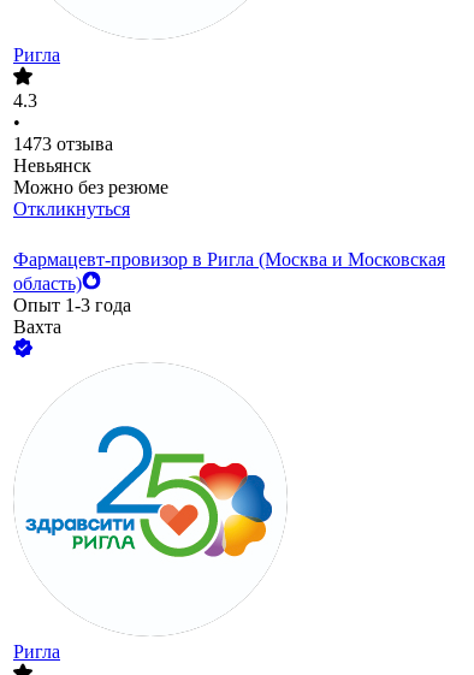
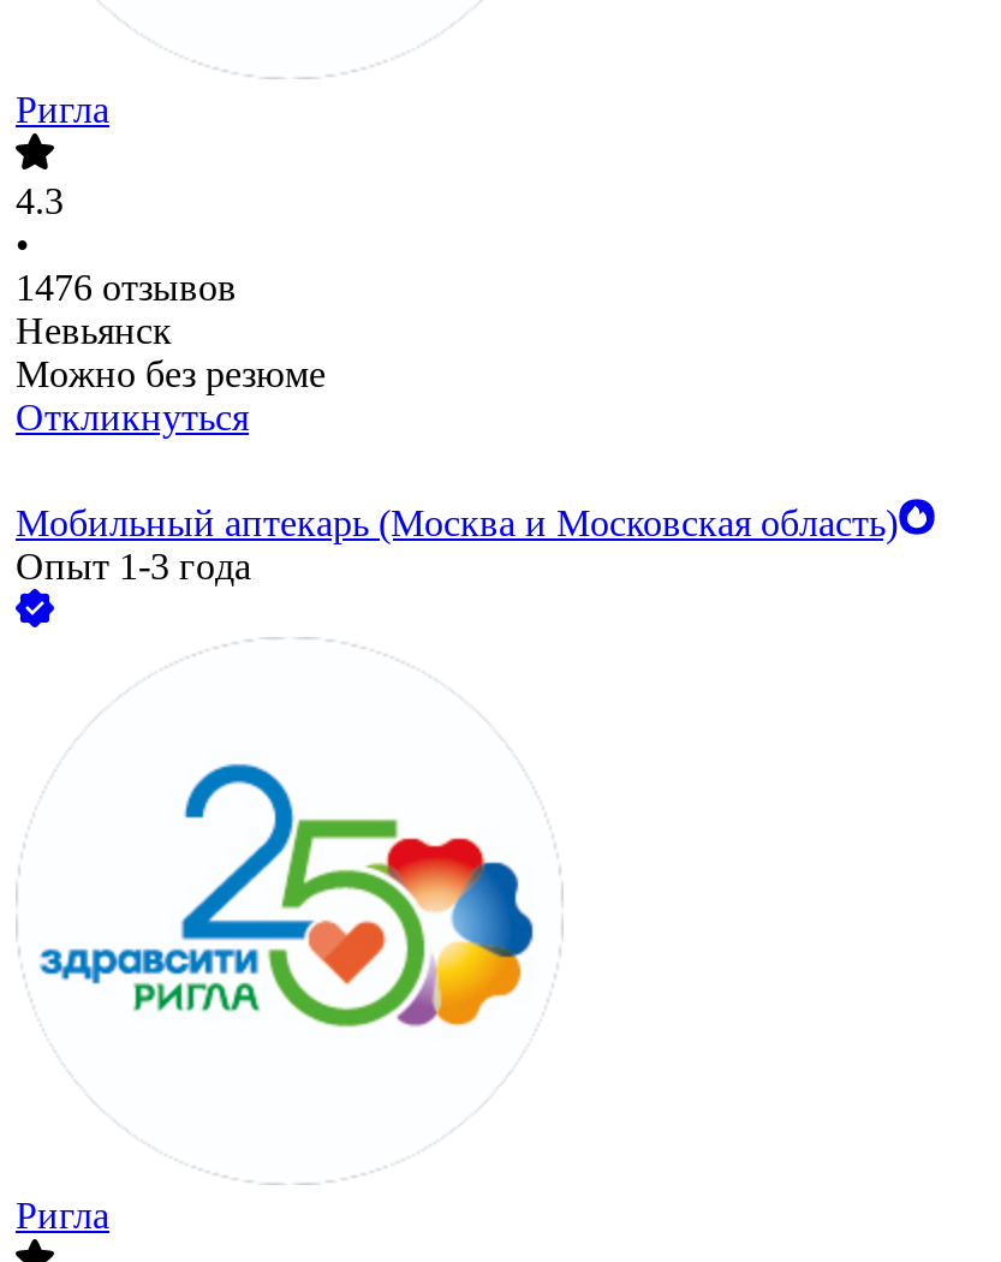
[13,134,113,154] 1473 отзыва -> [16,268,237,308] 1476 отзывов
[13,249,445,294] Фармацевт-провизор в Ригла (Москва и Московская | область) -> [16,503,898,544] Мобильный аптекарь (Москва и Московская область)
[13,317,61,337] Вахта -> none

